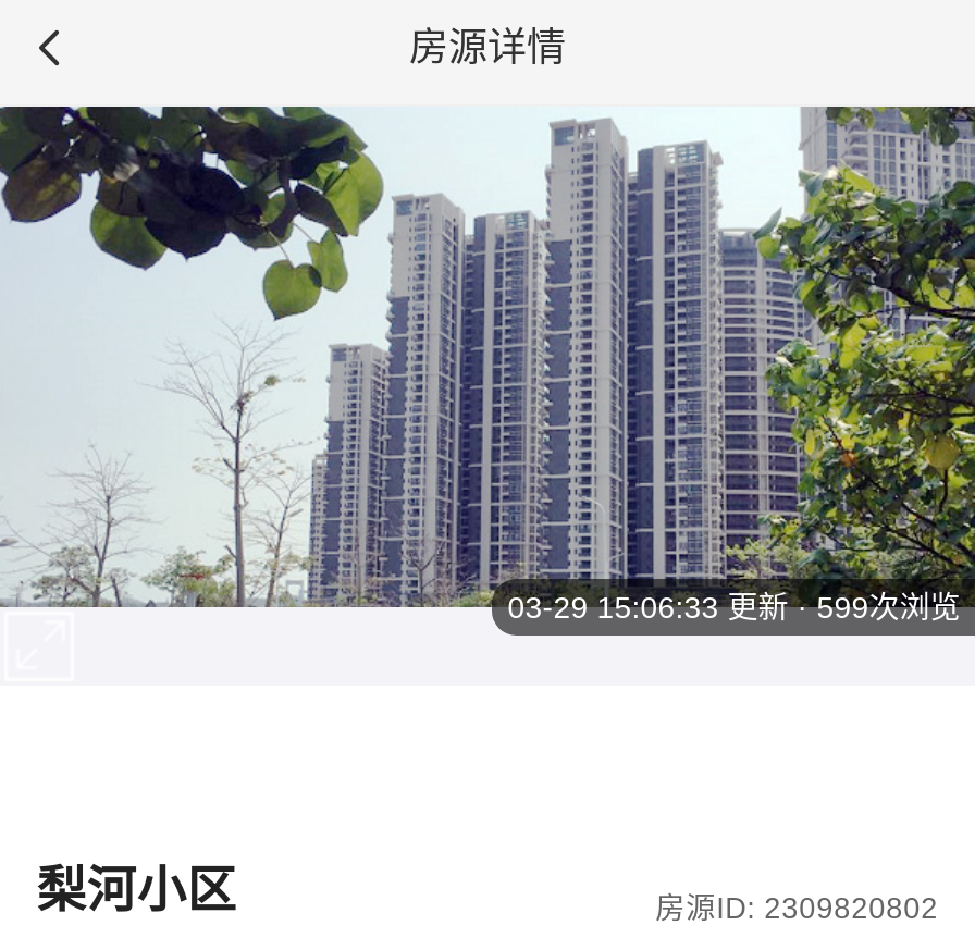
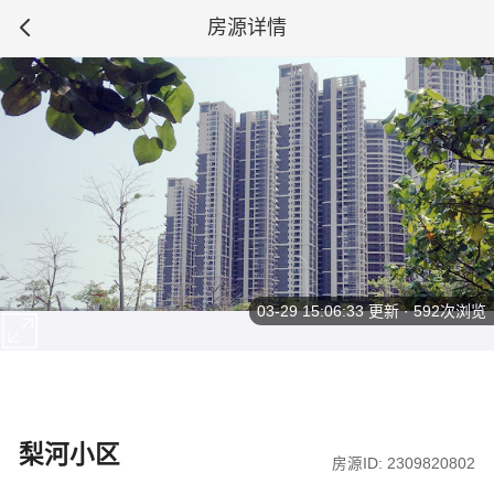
[508,590,960,625] 03-29 15:06:33更新 · 599次浏览 -> [257,302,487,320] 03-29 15:06:33更新 · 592次浏览

